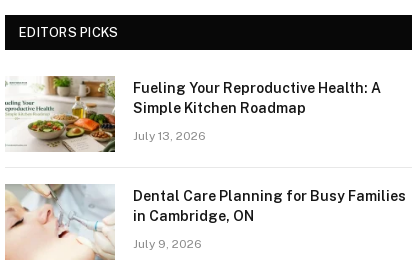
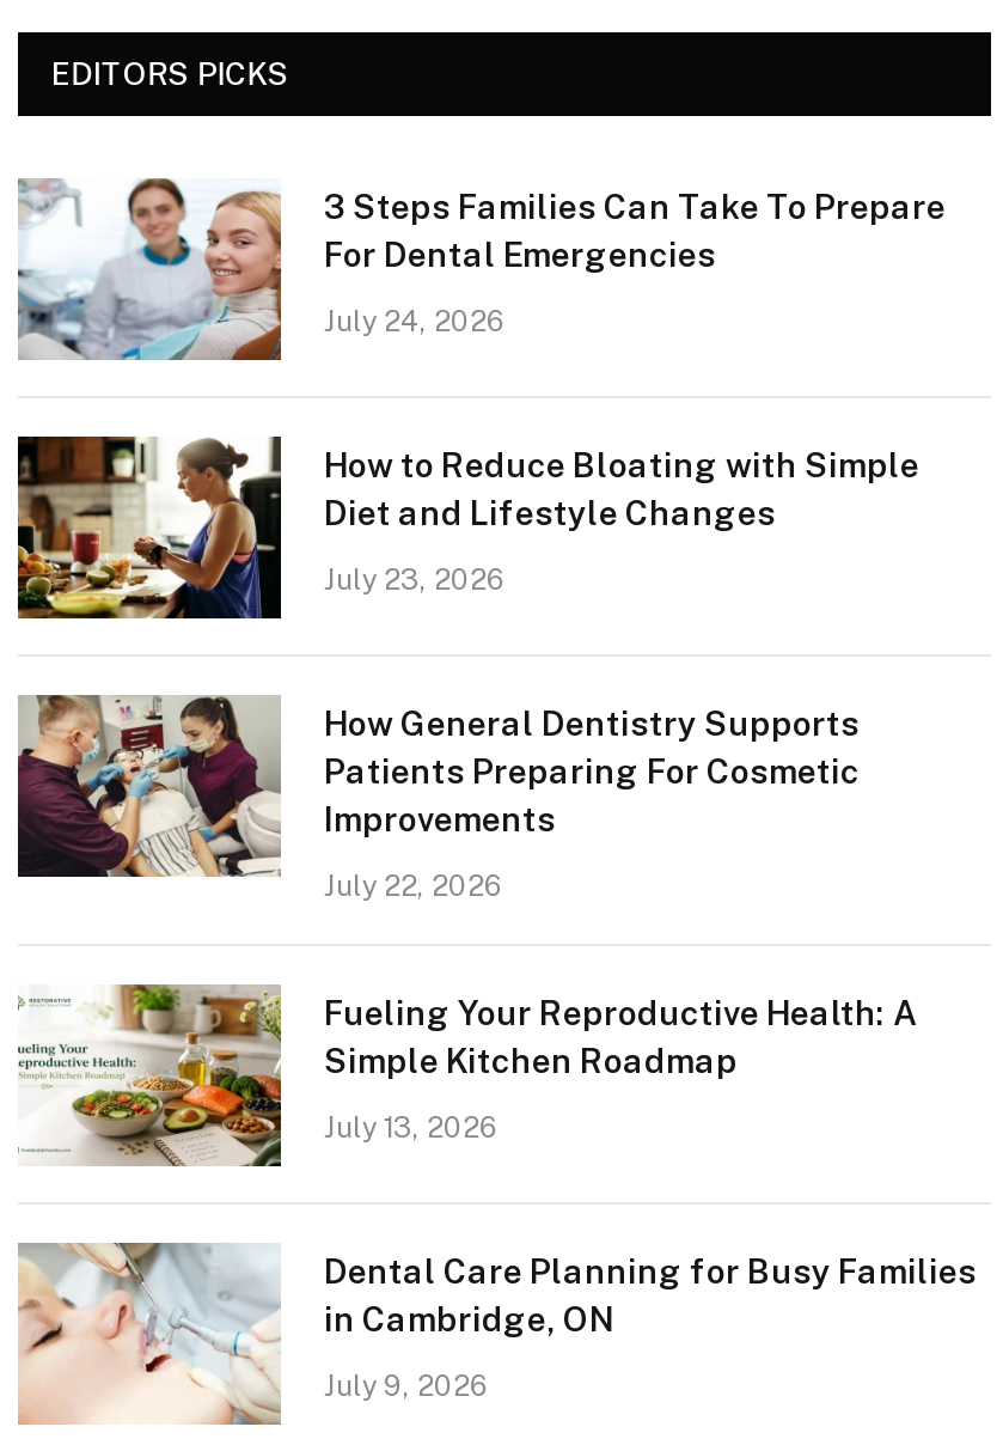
none -> [16,178,946,360] [image] | 3 Steps Families Can Take To Prepare | For Dental Emergencies | July 24, 2026
none -> [16,434,919,621] [image] | How to Reduce Bloating with Simple | Diet and Lifestyle Changes | July 23, 2026
none -> [16,693,860,902] [image] | How General Dentistry Supports | Patients Preparing For Cosmetic | Improvements | July 22, 2026

